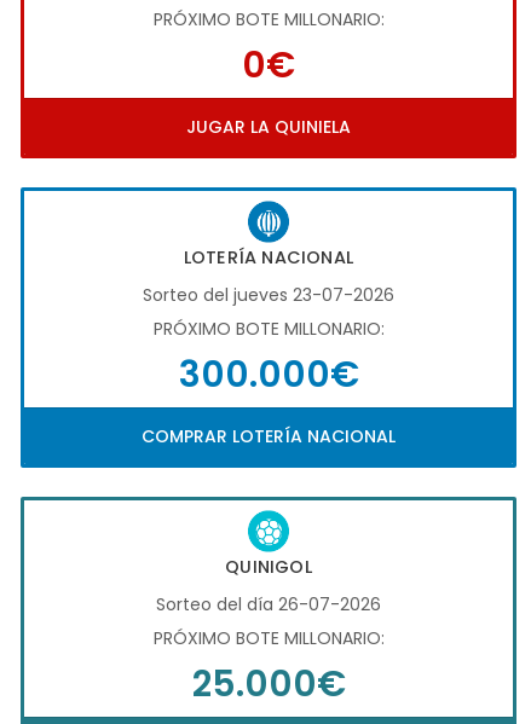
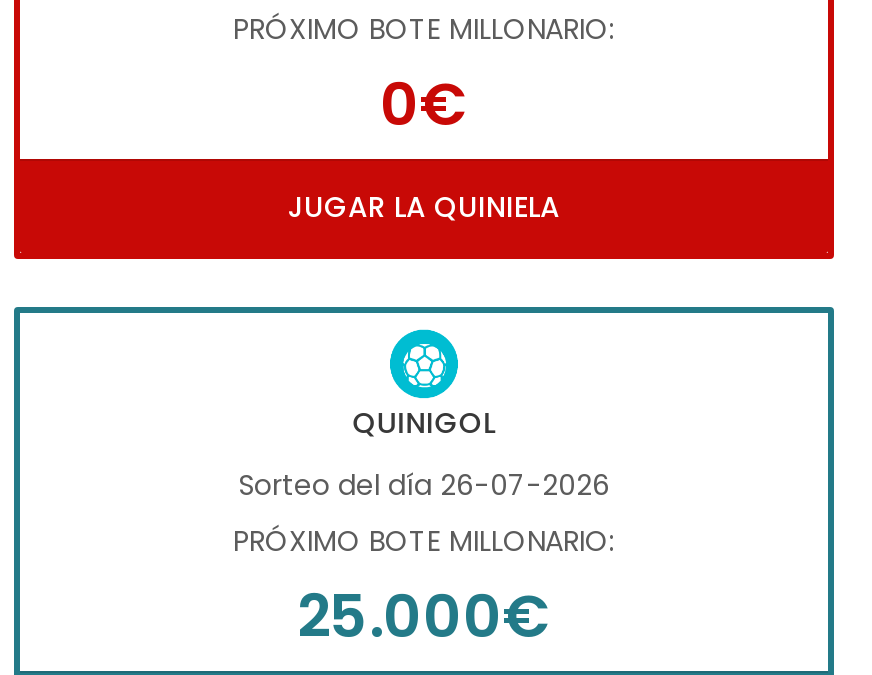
[21,187,516,469] [image] | LOTERÍA NACIONAL | Sorteo del jueves 23-07-2026 | PRÓXIMO BOTE MILLONARIO: | 300.000€ | COMPRAR LOTERÍA NACIONAL -> none

